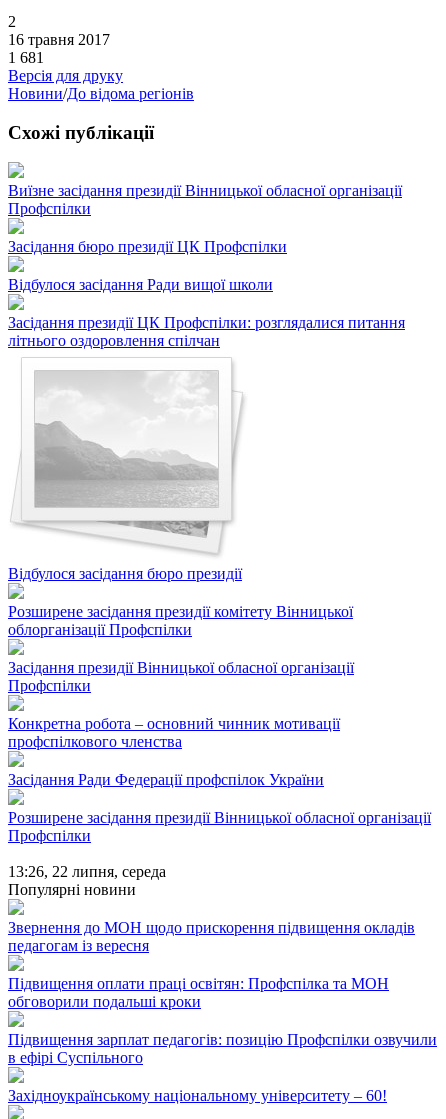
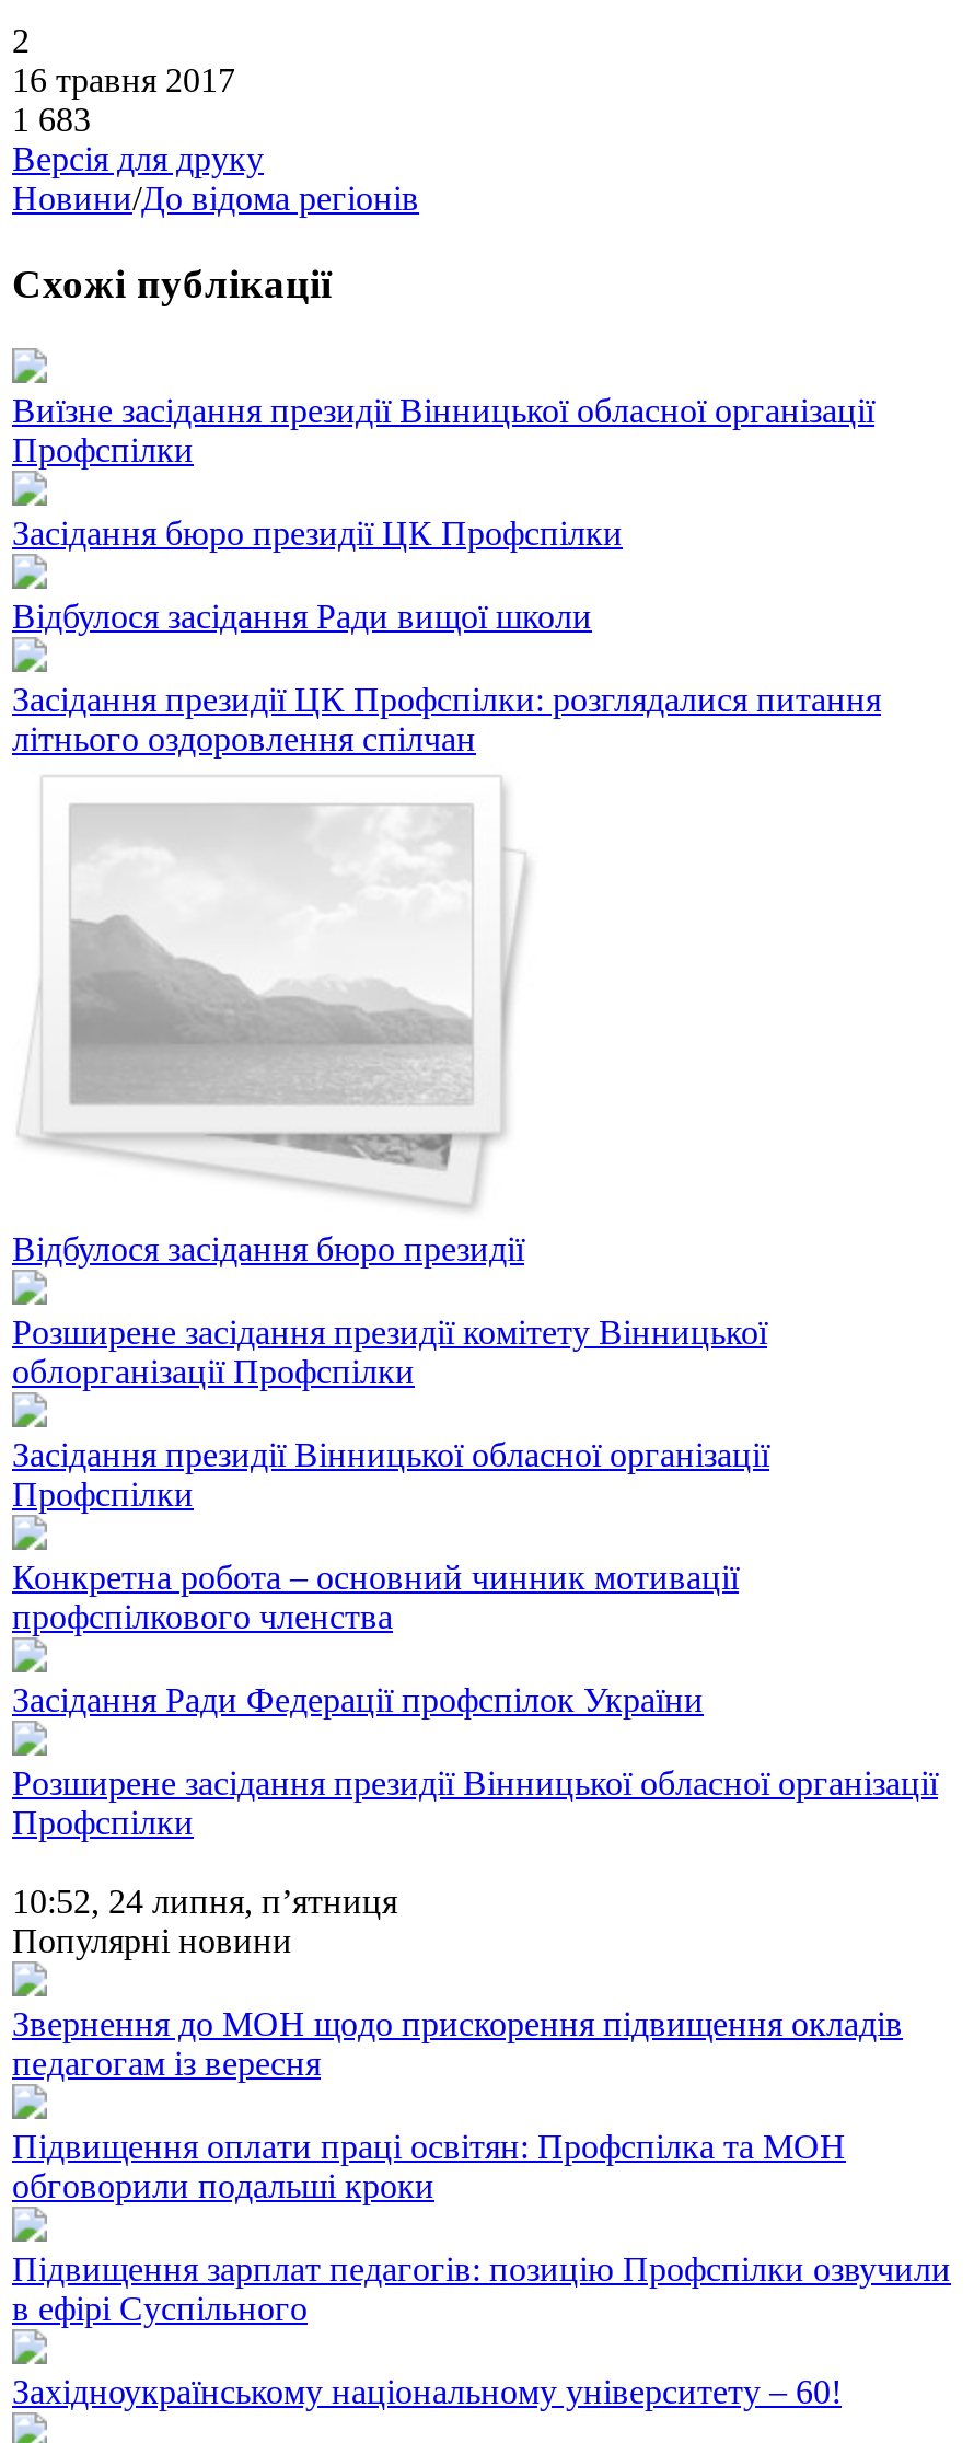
[8,49,44,66] 1 681 -> [12,100,91,138] 1 683
[8,863,166,880] 13:26, 22 липня, середа -> [12,1883,397,1920] 10:52, 24 липня, п’ятниця

